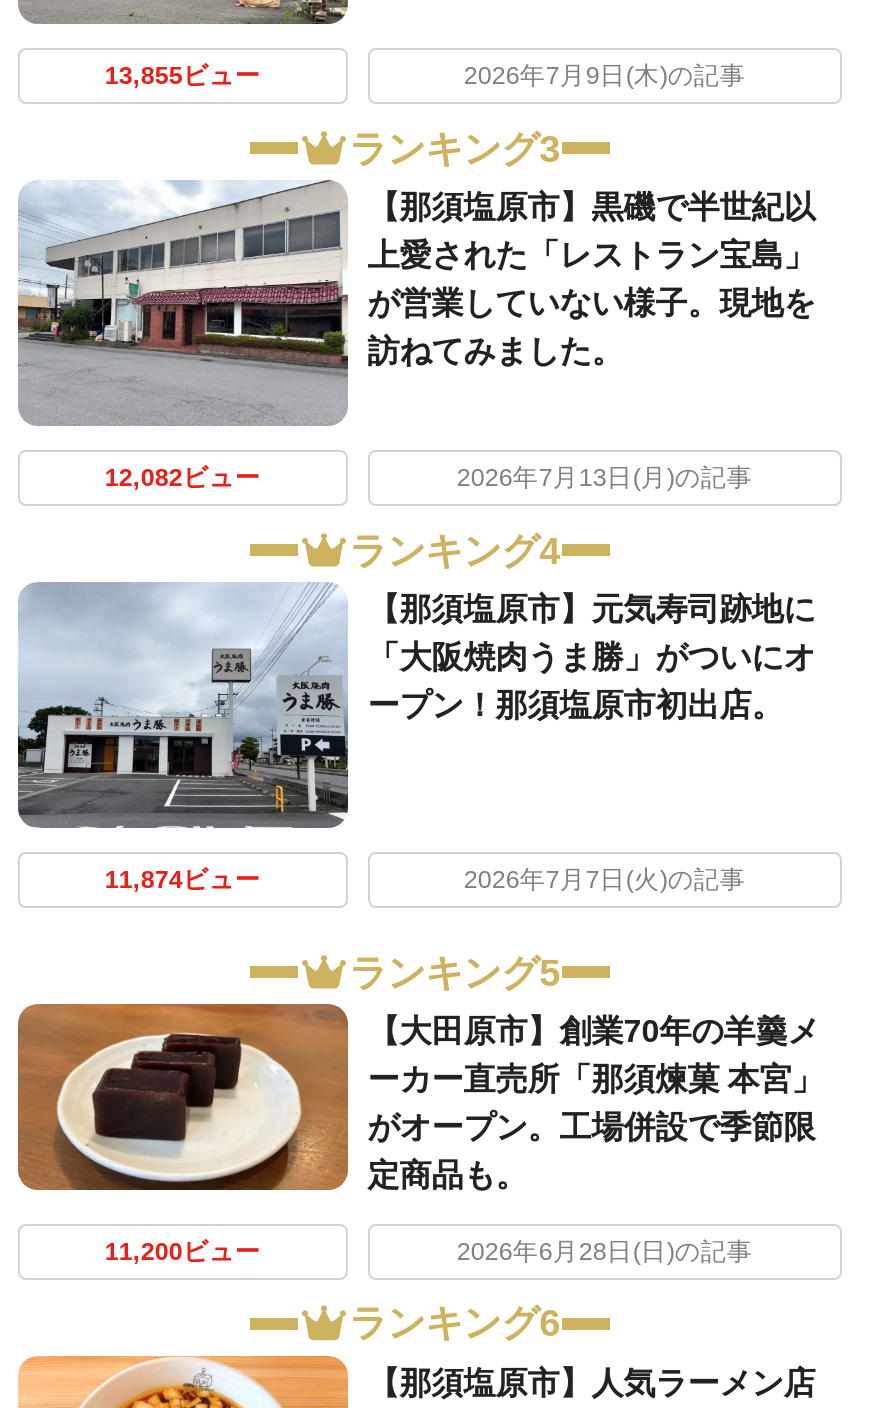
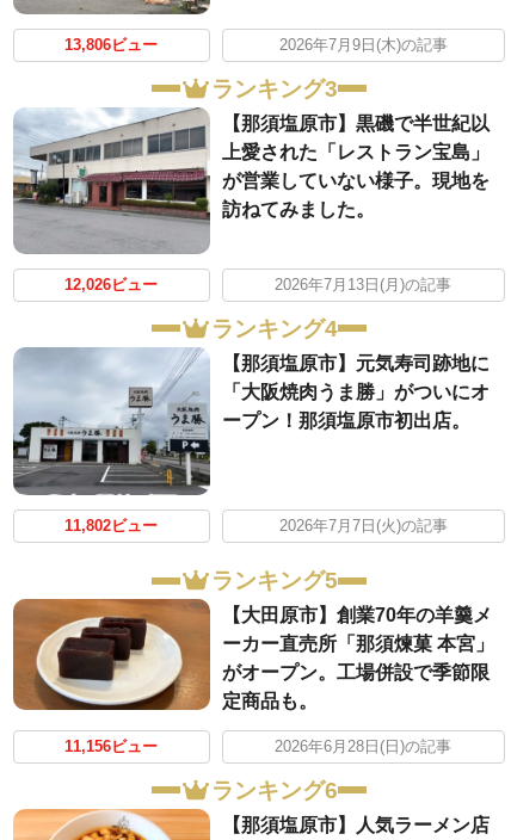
[105,62,261,90] 13,855ビュー -> [65,37,158,54] 13,806ビュー
[105,464,261,492] 12,082ビュー -> [65,277,158,294] 12,026ビュー
[105,867,261,895] 11,874ビュー -> [65,517,158,534] 11,802ビュー
[105,1238,261,1266] 11,200ビュー -> [65,739,158,756] 11,156ビュー

